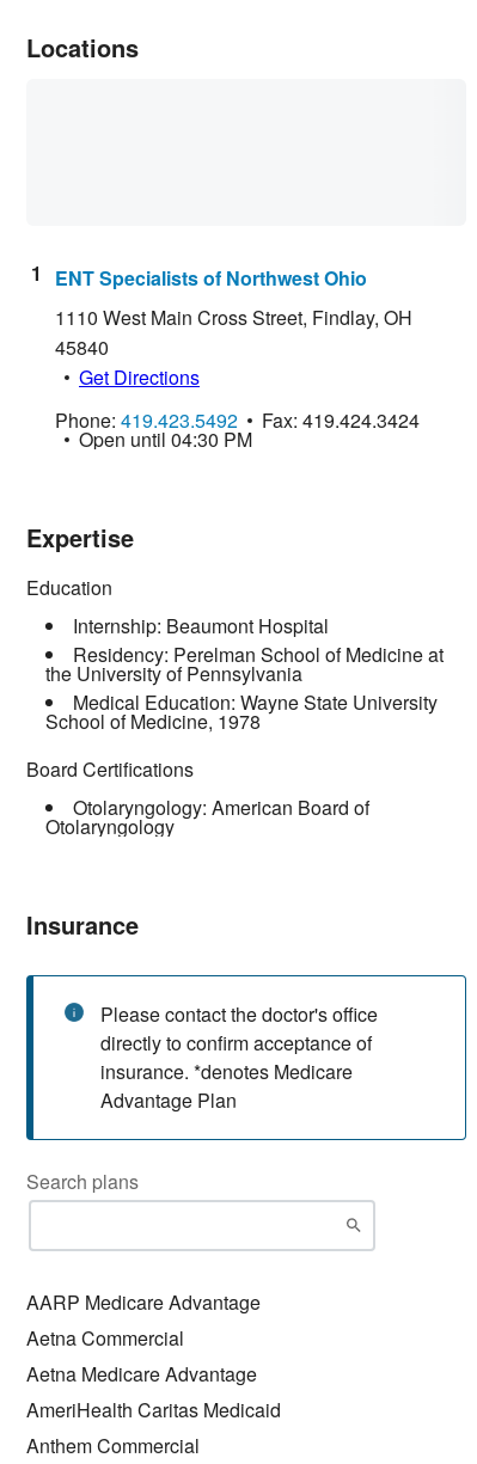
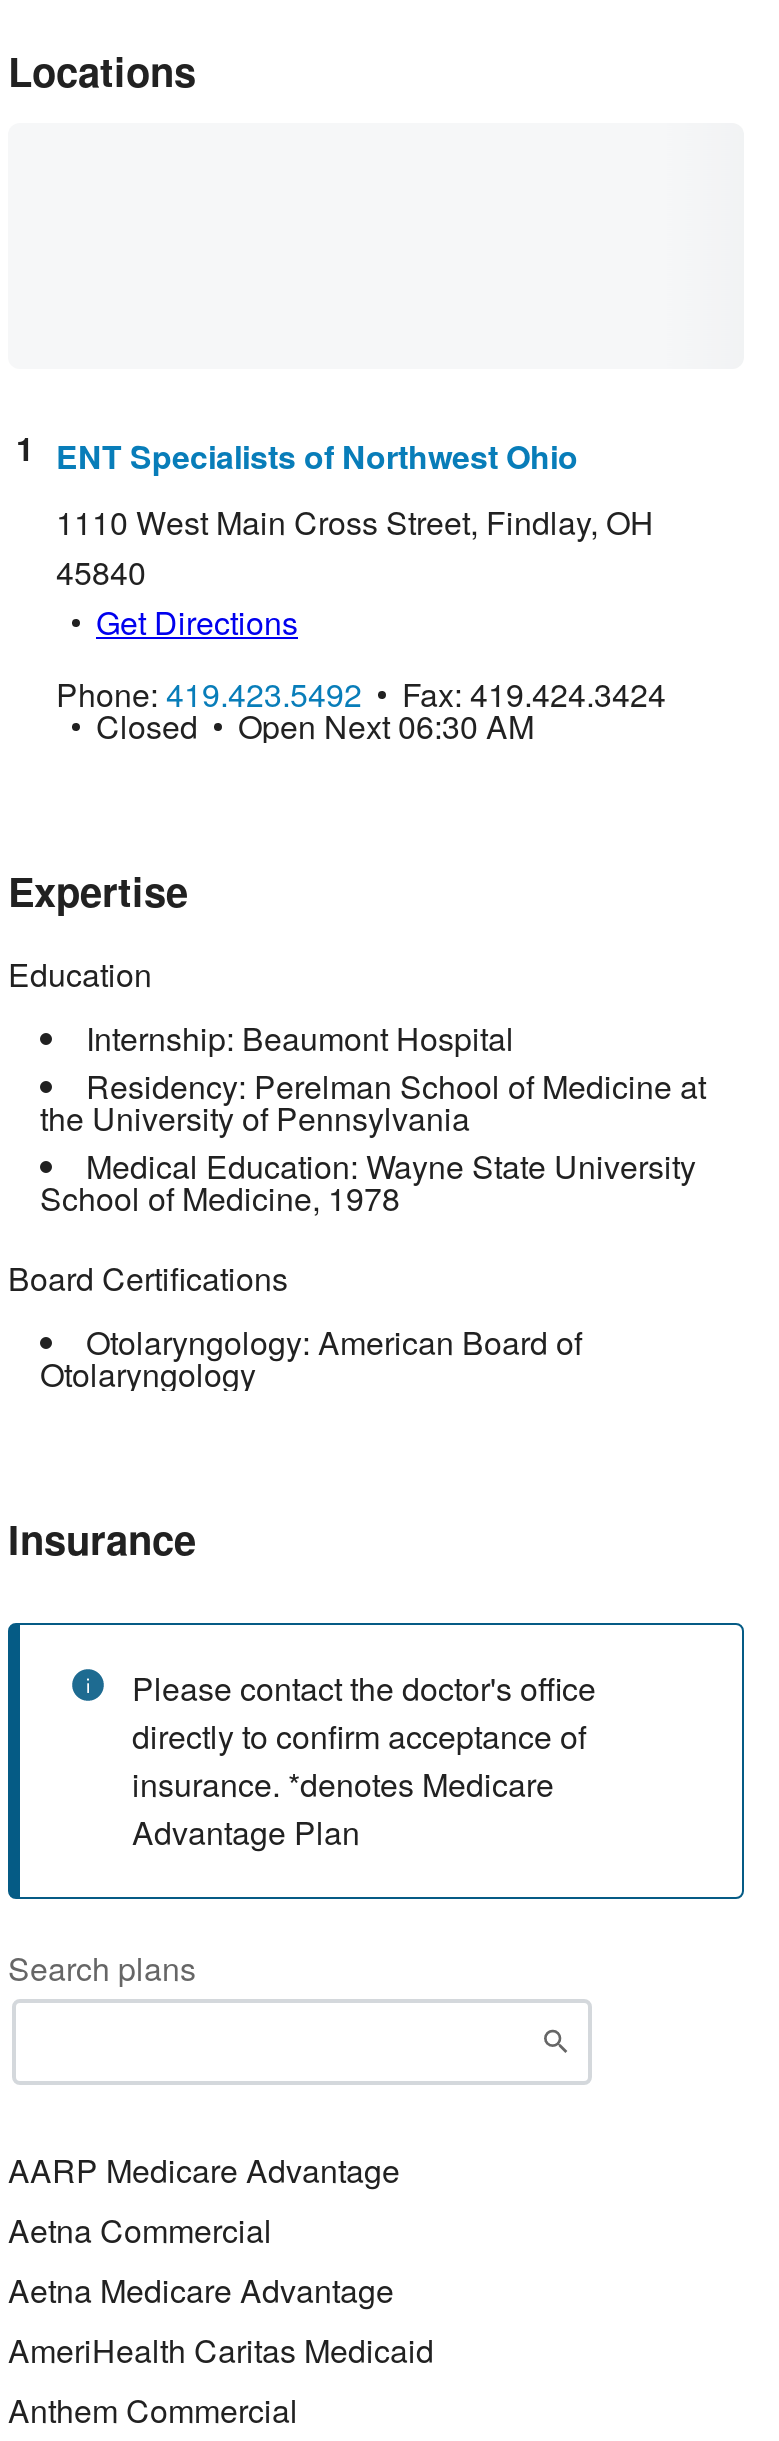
[79,425,252,452] Open until 04:30 PM -> [96,702,534,748] Closed | Open Next 06:30 AM

